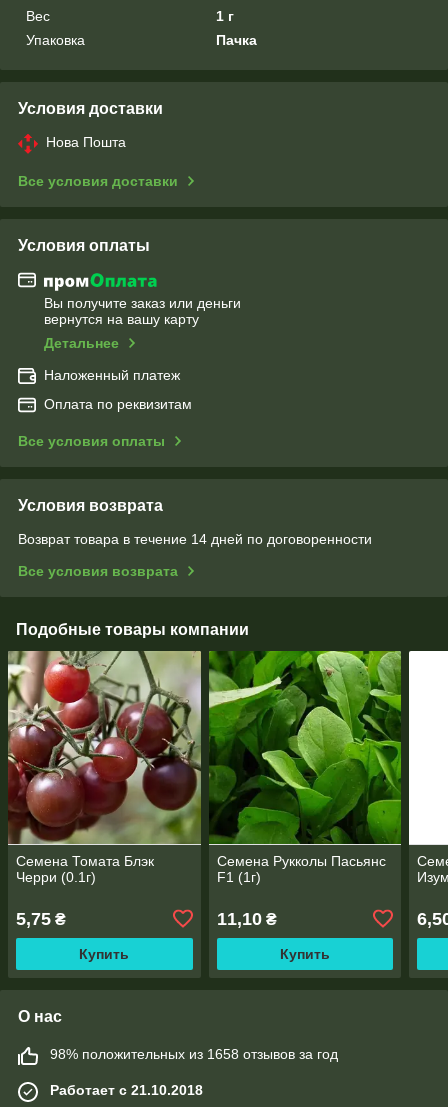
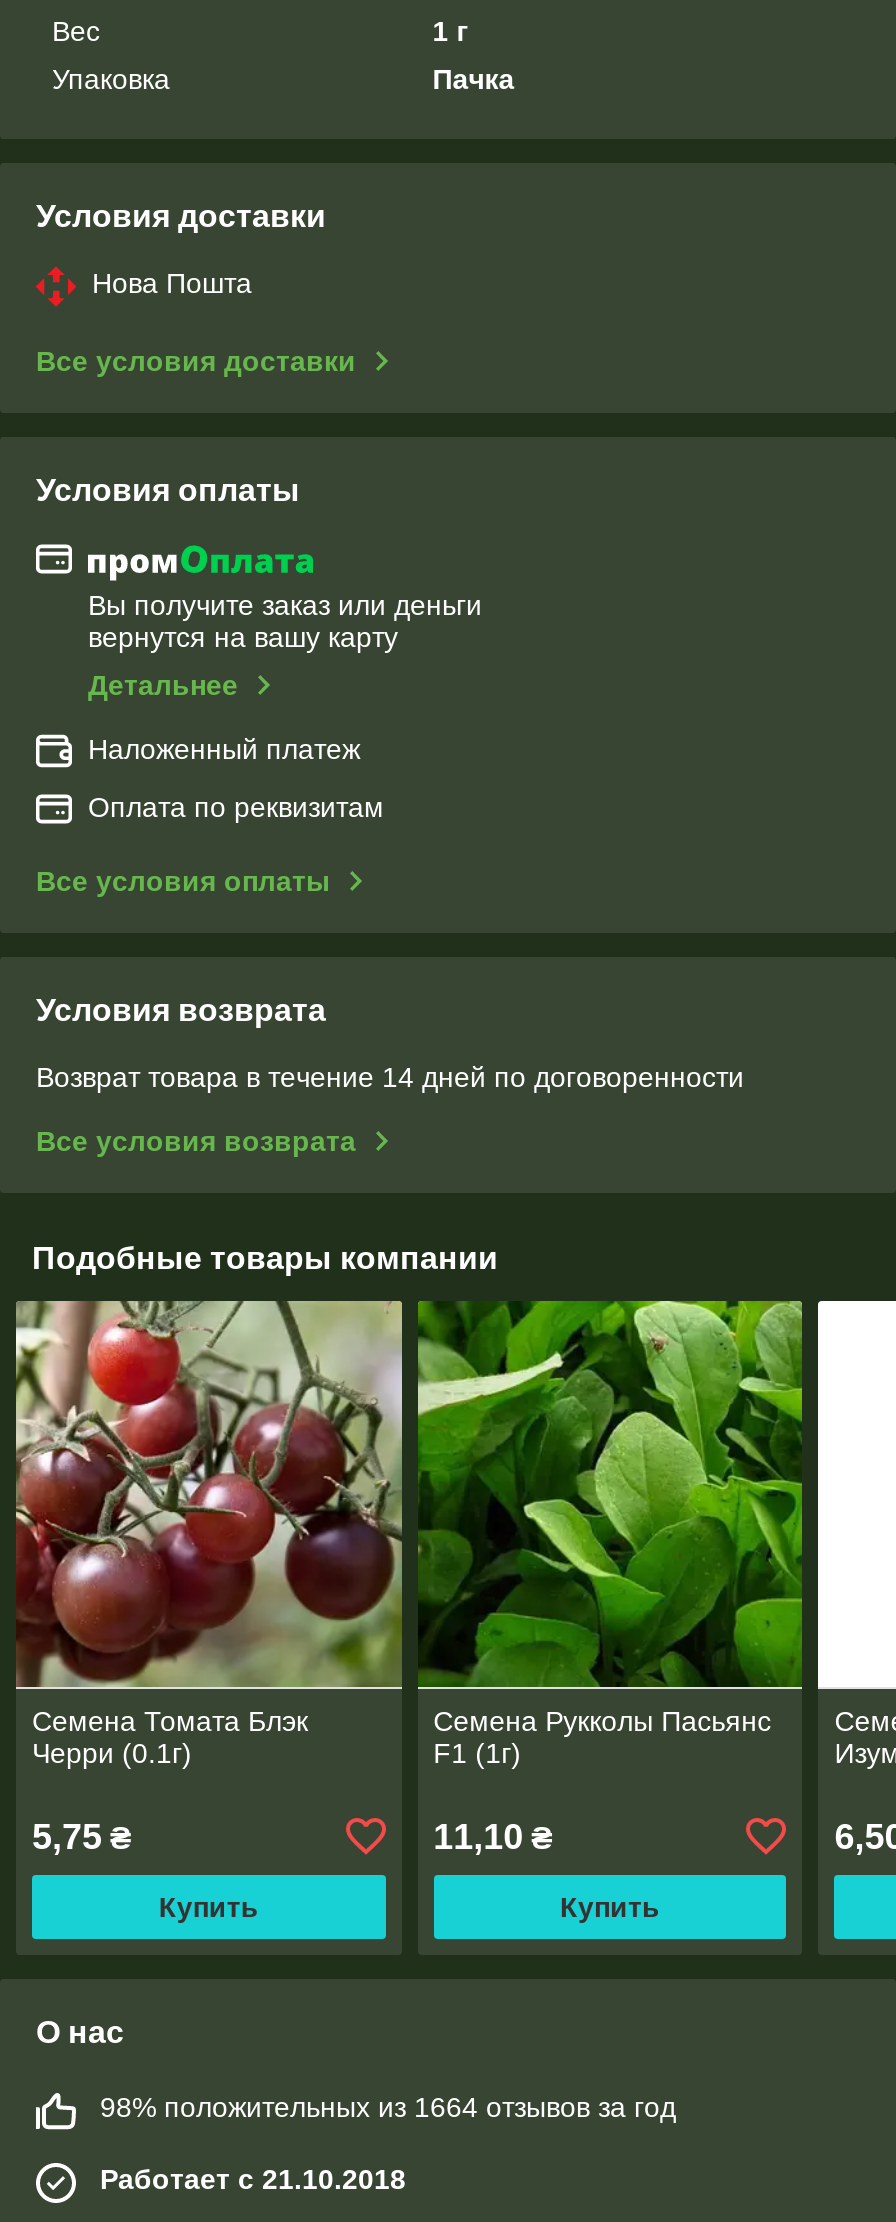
[50,1046,338,1062] 98% положительных из 1658 отзывов за год -> [100,2091,676,2123] 98% положительных из 1664 отзывов за год

